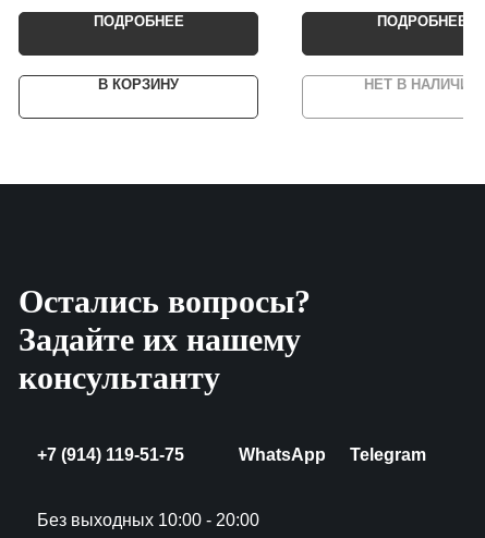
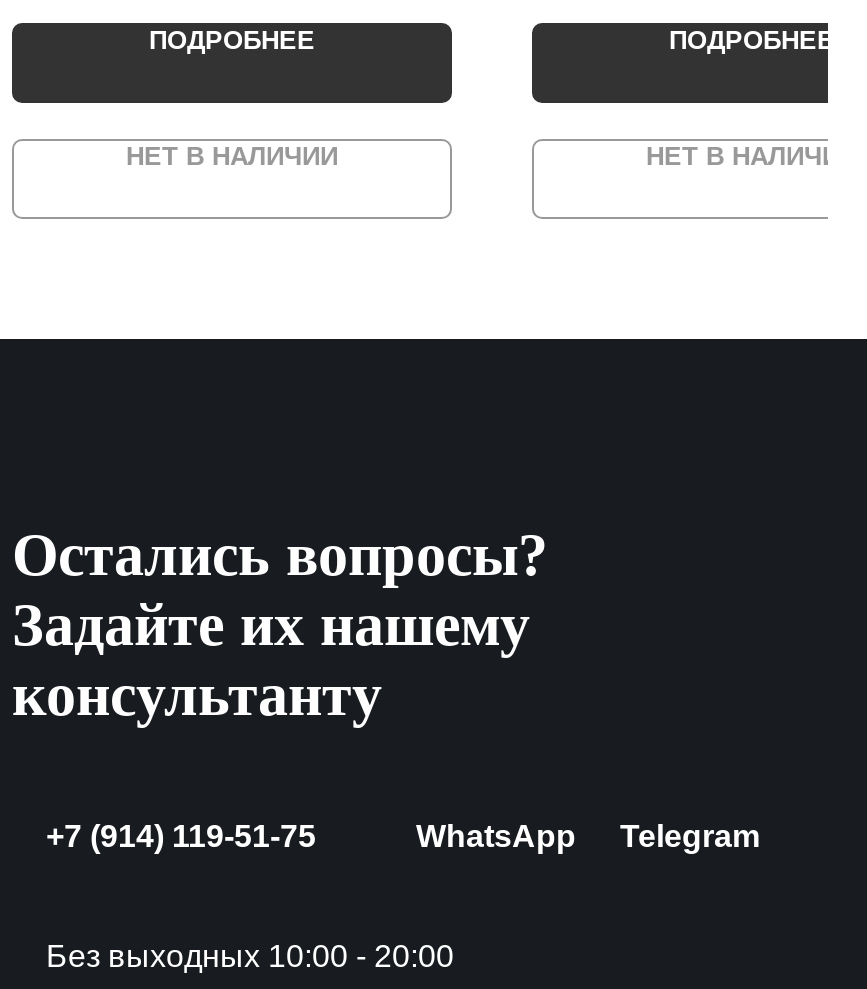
[98,76,179,92] В КОРЗИНУ -> [126,140,338,170] НЕТ В НАЛИЧИИ

